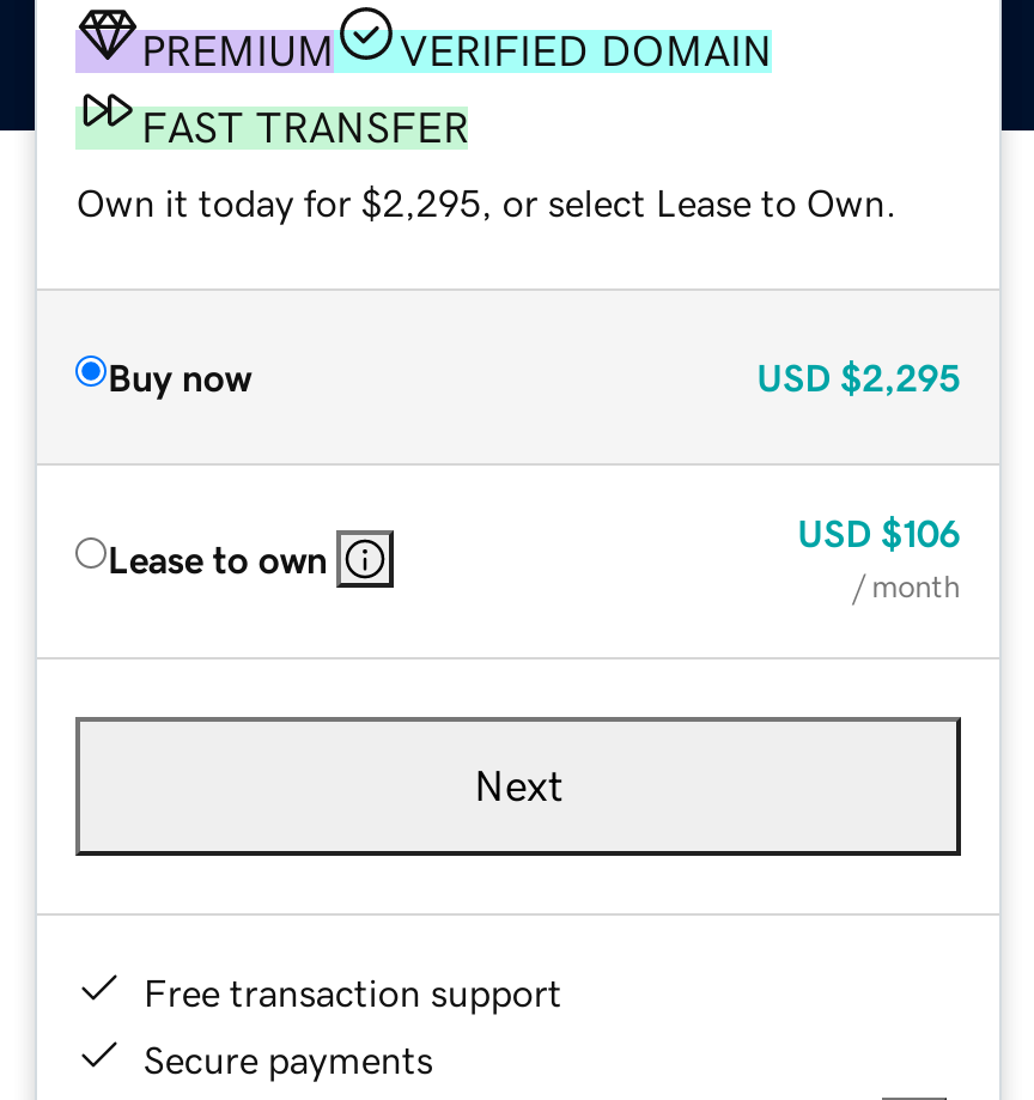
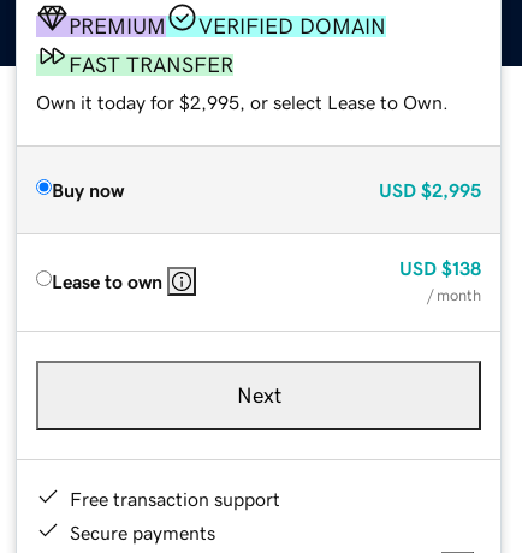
[76,182,897,220] Own it today for $2,295, or select Lease to Own. -> [37,92,449,111] Own it today for $2,995, or select Lease to Own.
[757,357,960,395] USD $2,295 -> [378,180,481,199] USD $2,995
[797,513,960,551] USD $106 -> [399,258,481,277] USD $138

